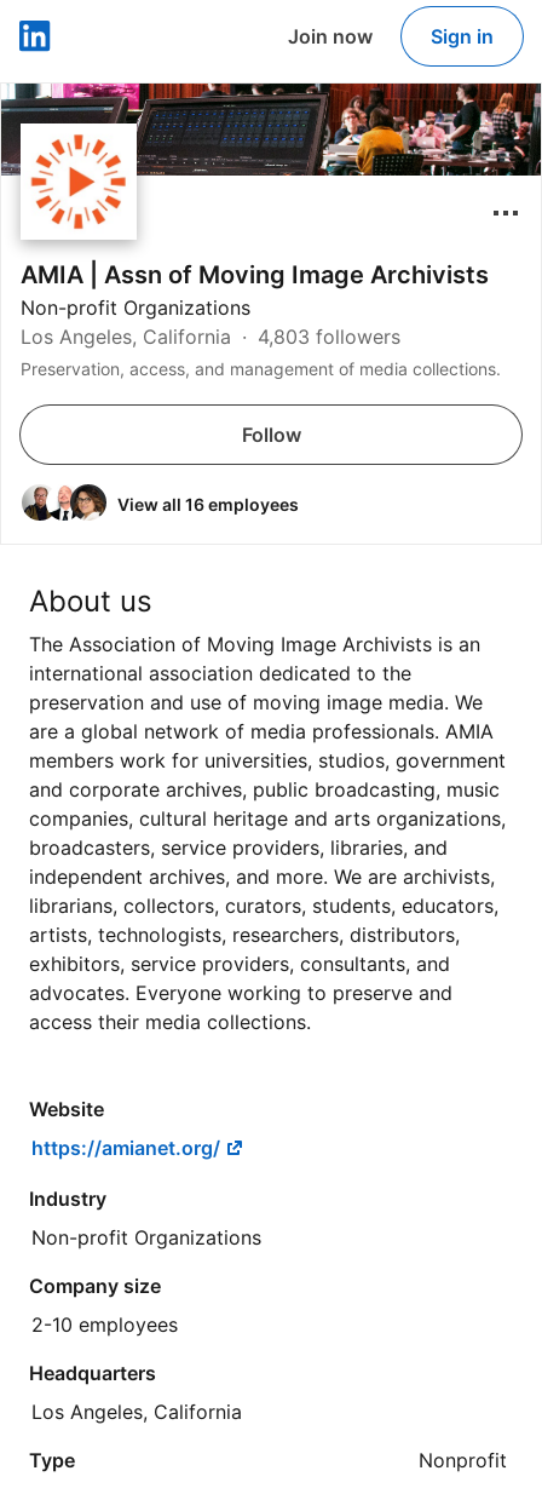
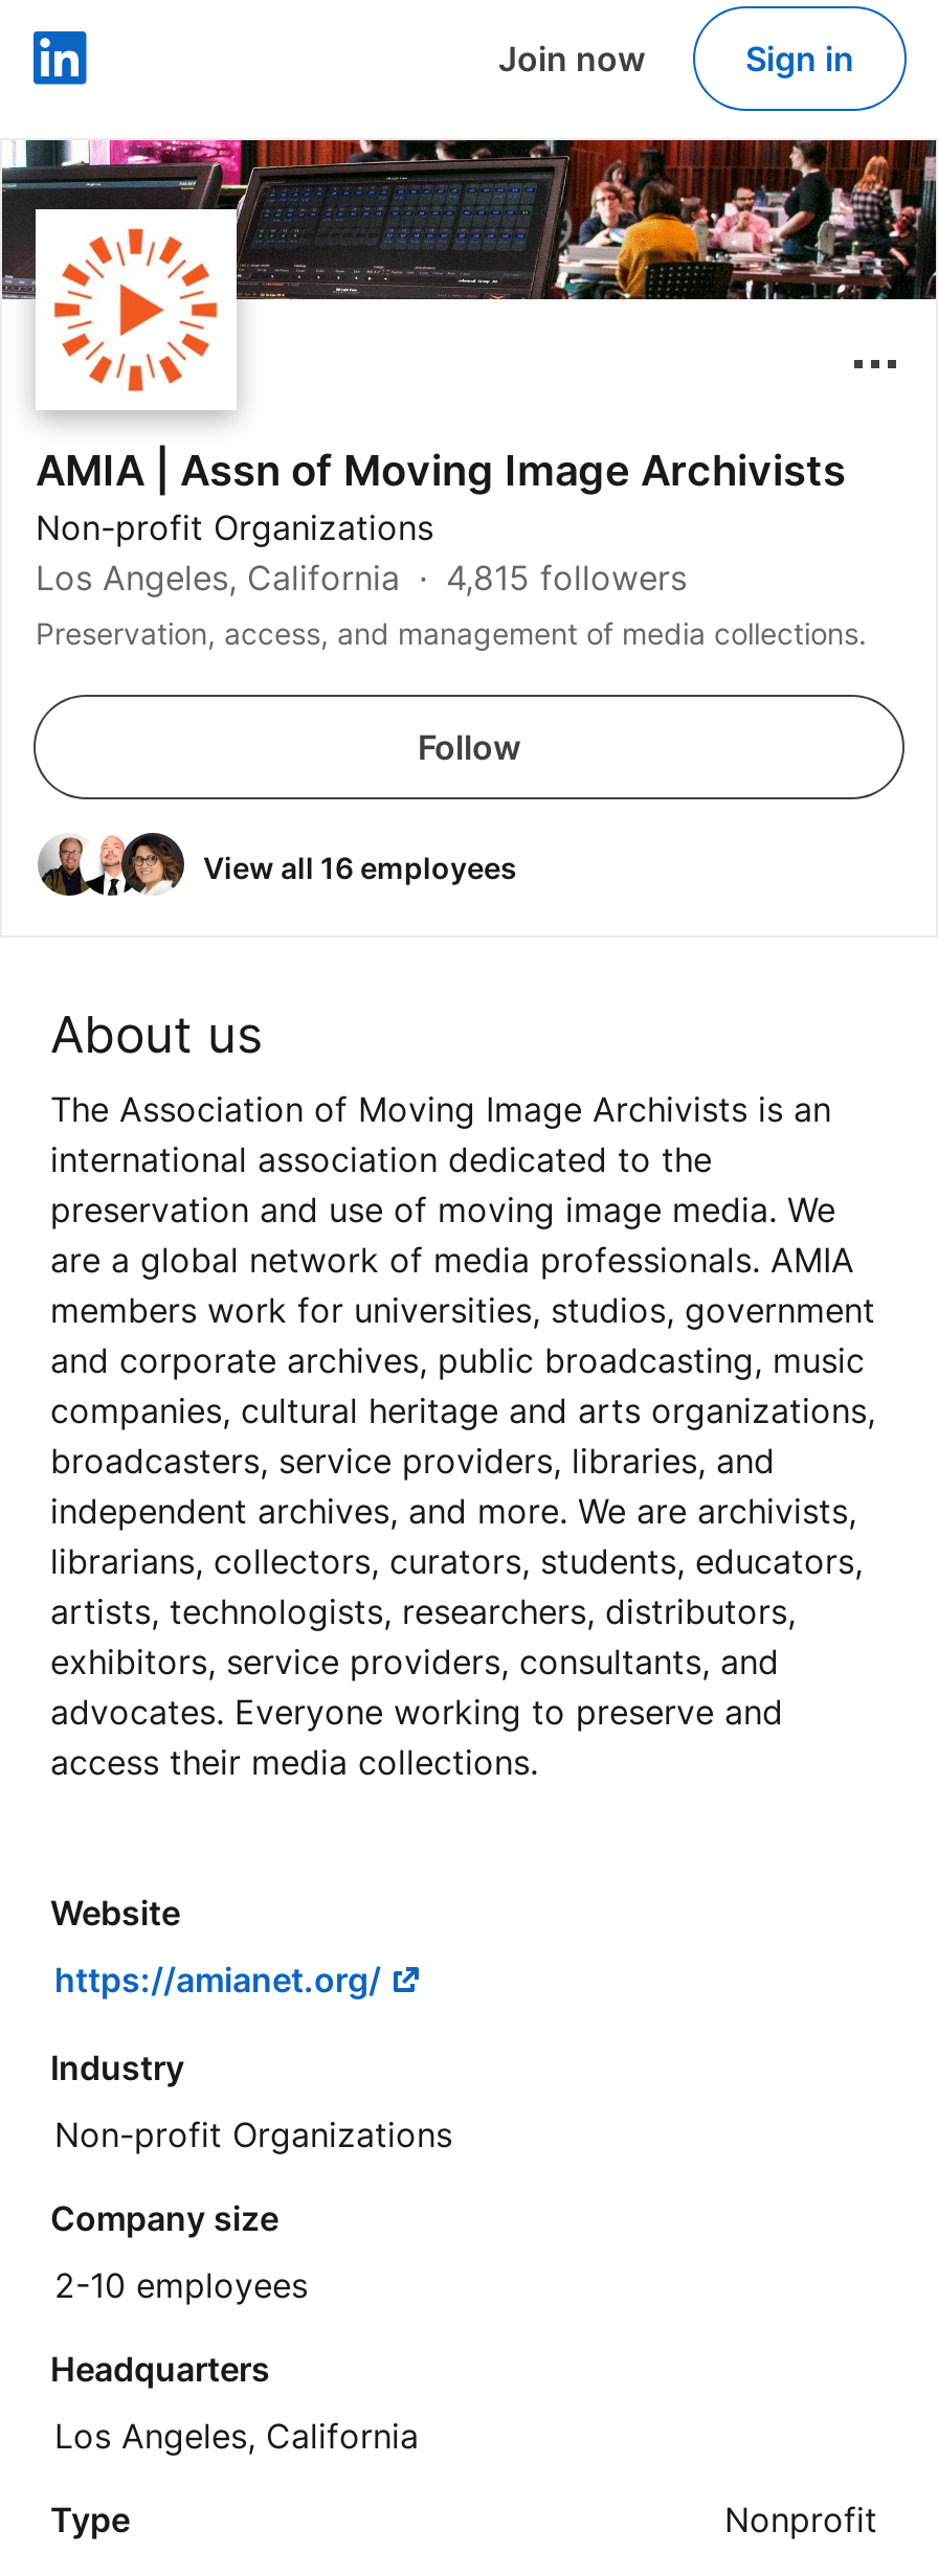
[21,324,400,349] Los Angeles, California 4,803 followers -> [36,557,687,598] Los Angeles, California 4,815 followers

